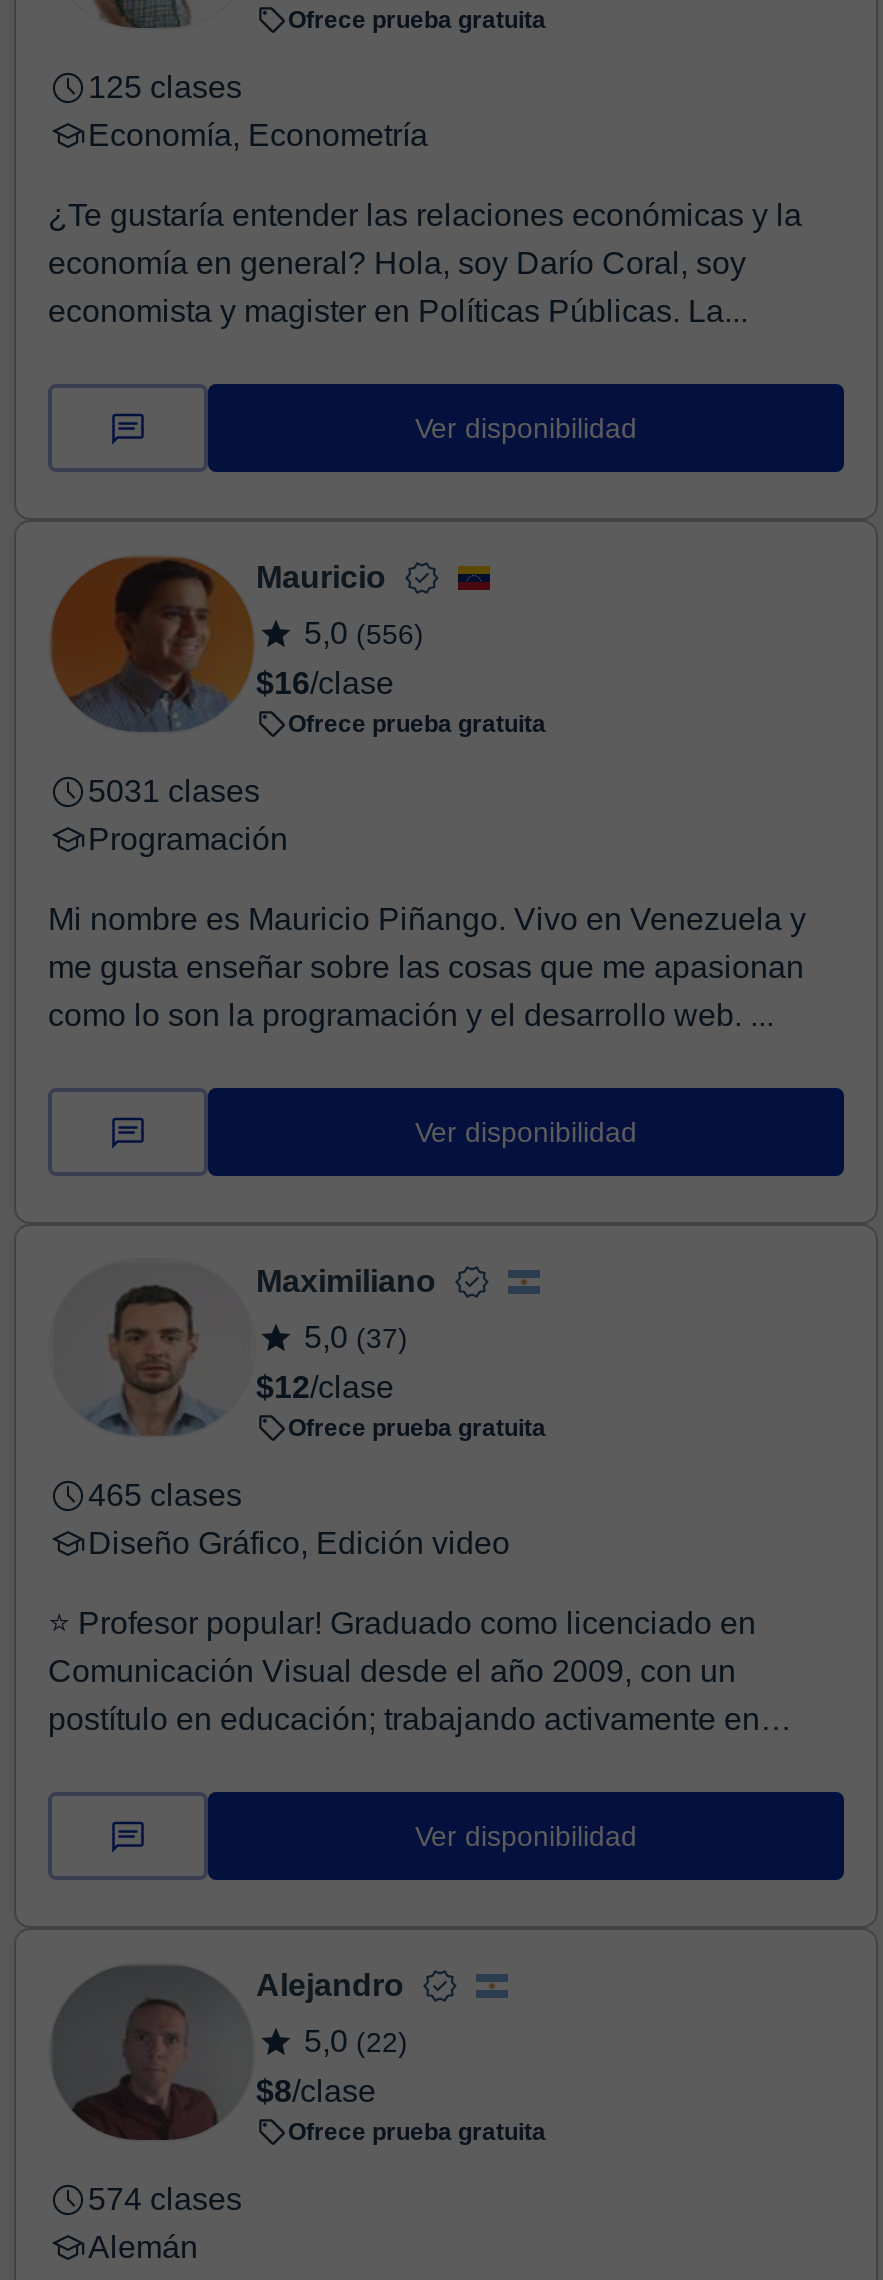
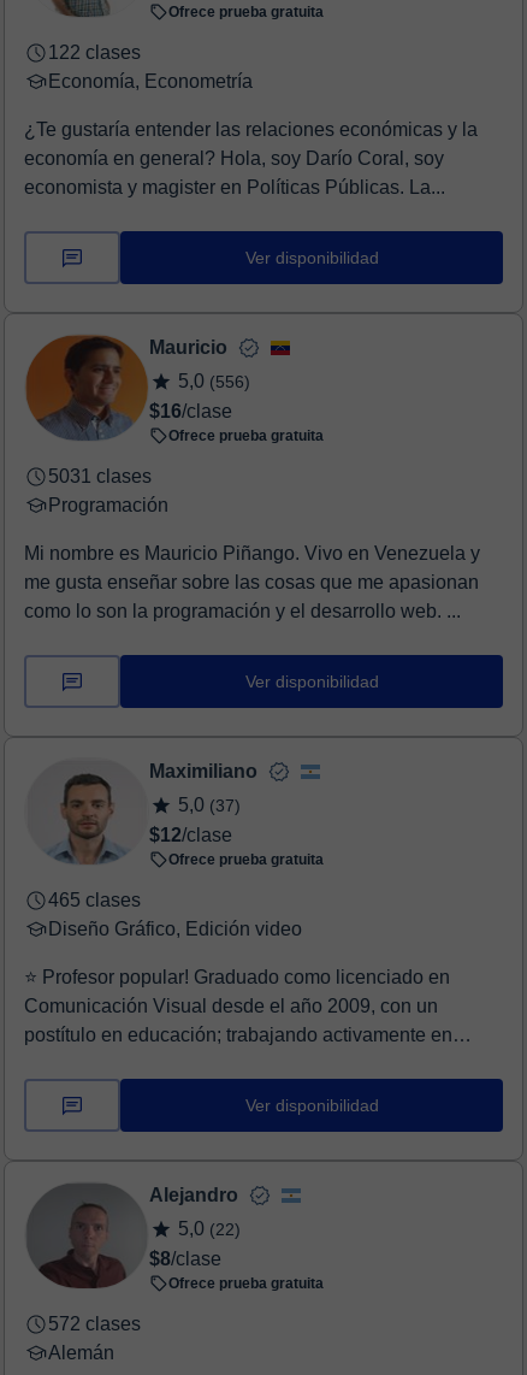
[88,70,242,104] 125 clases -> [48,42,141,63] 122 clases
[88,2182,242,2216] 574 clases -> [48,1314,141,1334] 572 clases

